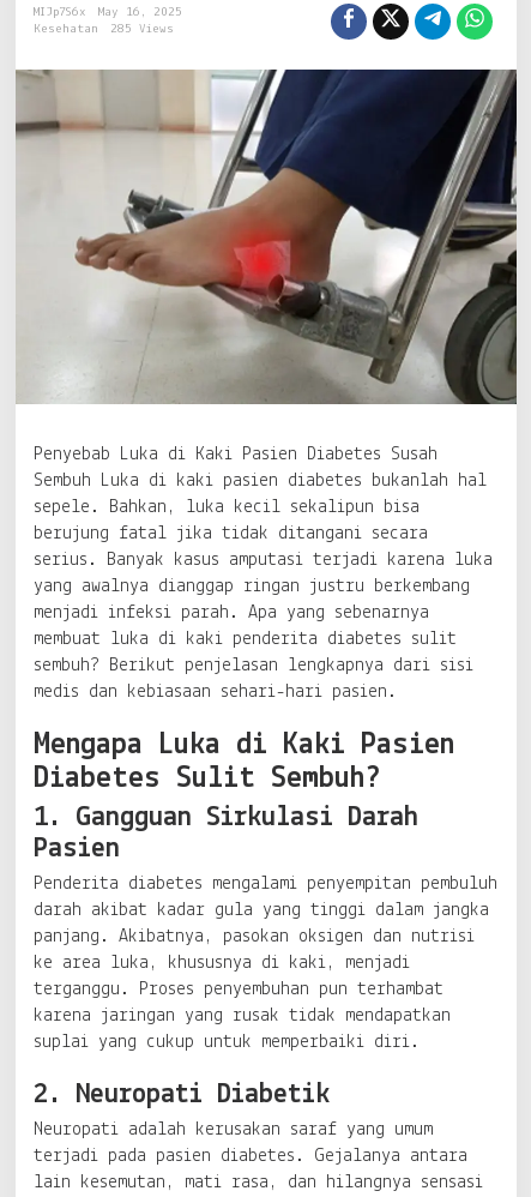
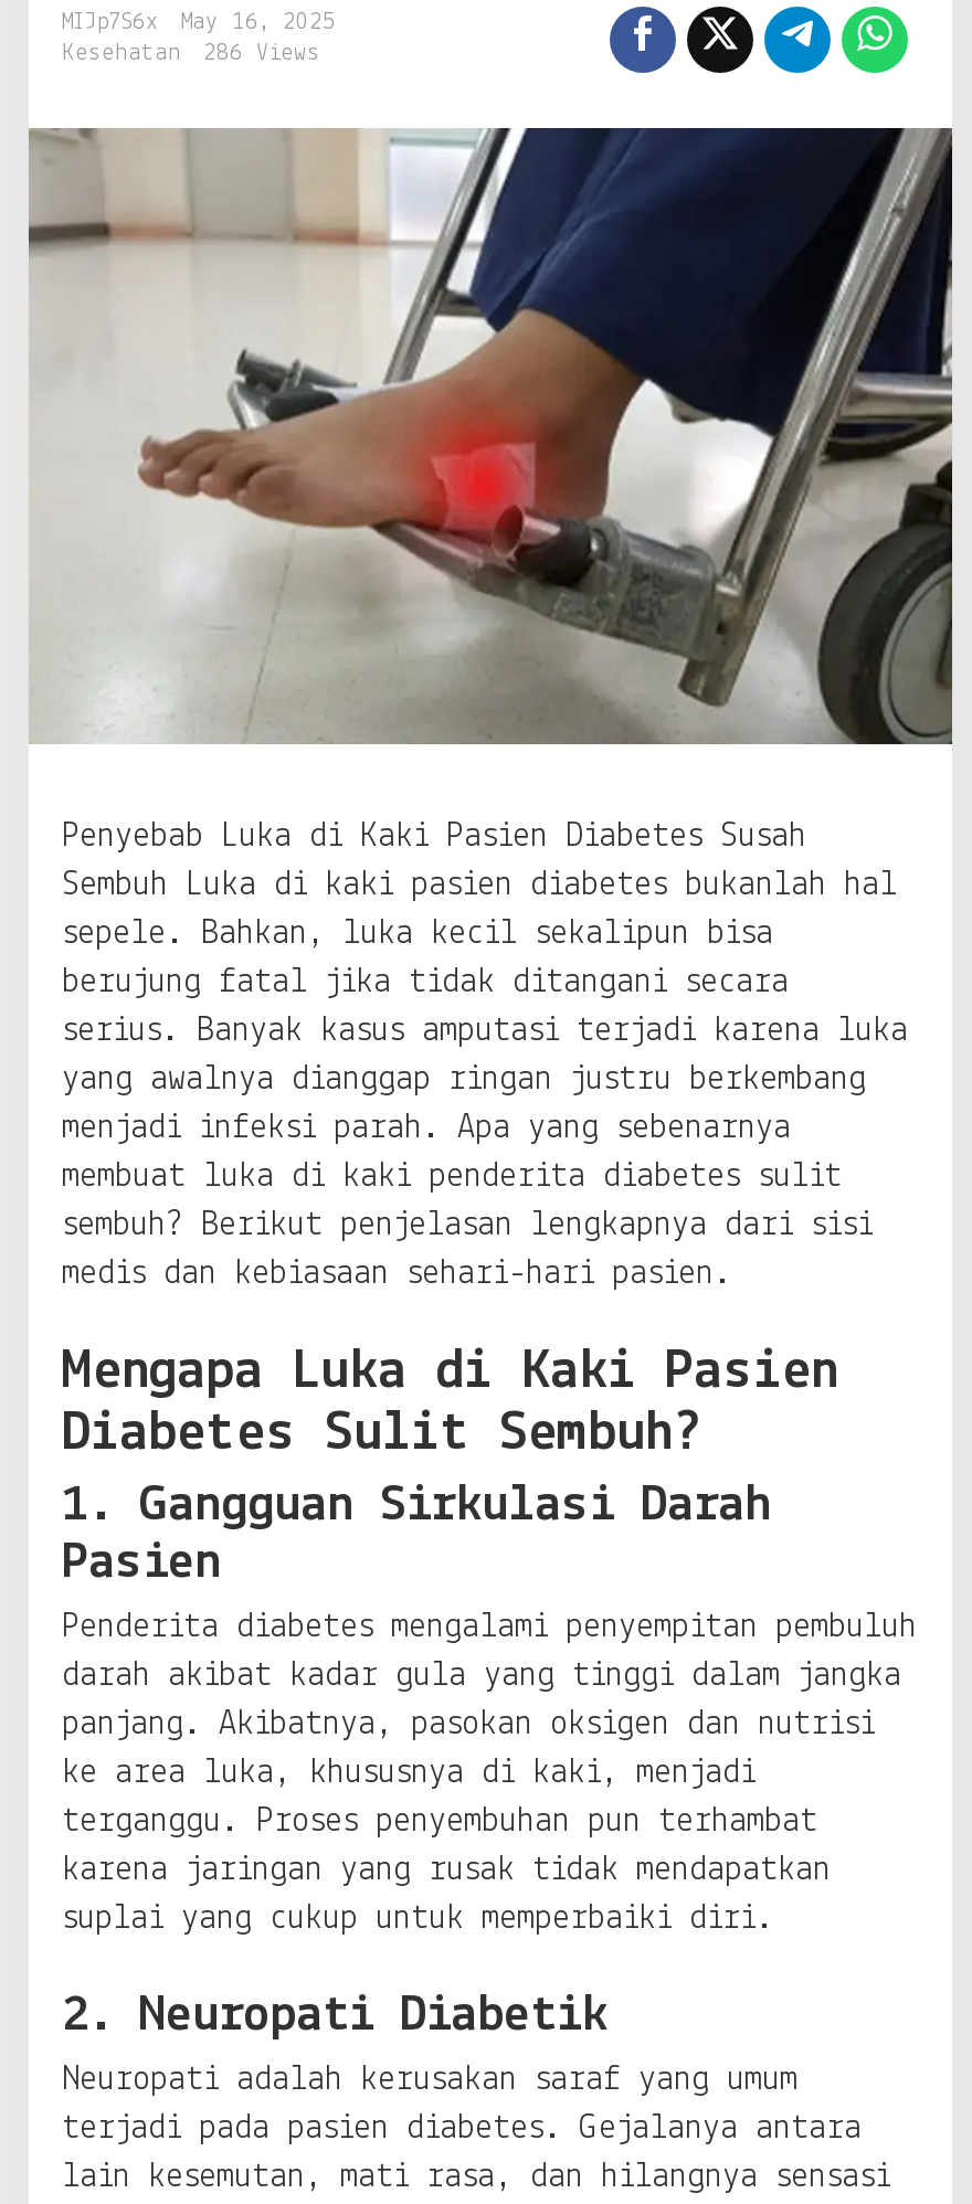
[34,23,174,36] Kesehatan 285 Views -> [62,42,320,66] Kesehatan 286 Views

